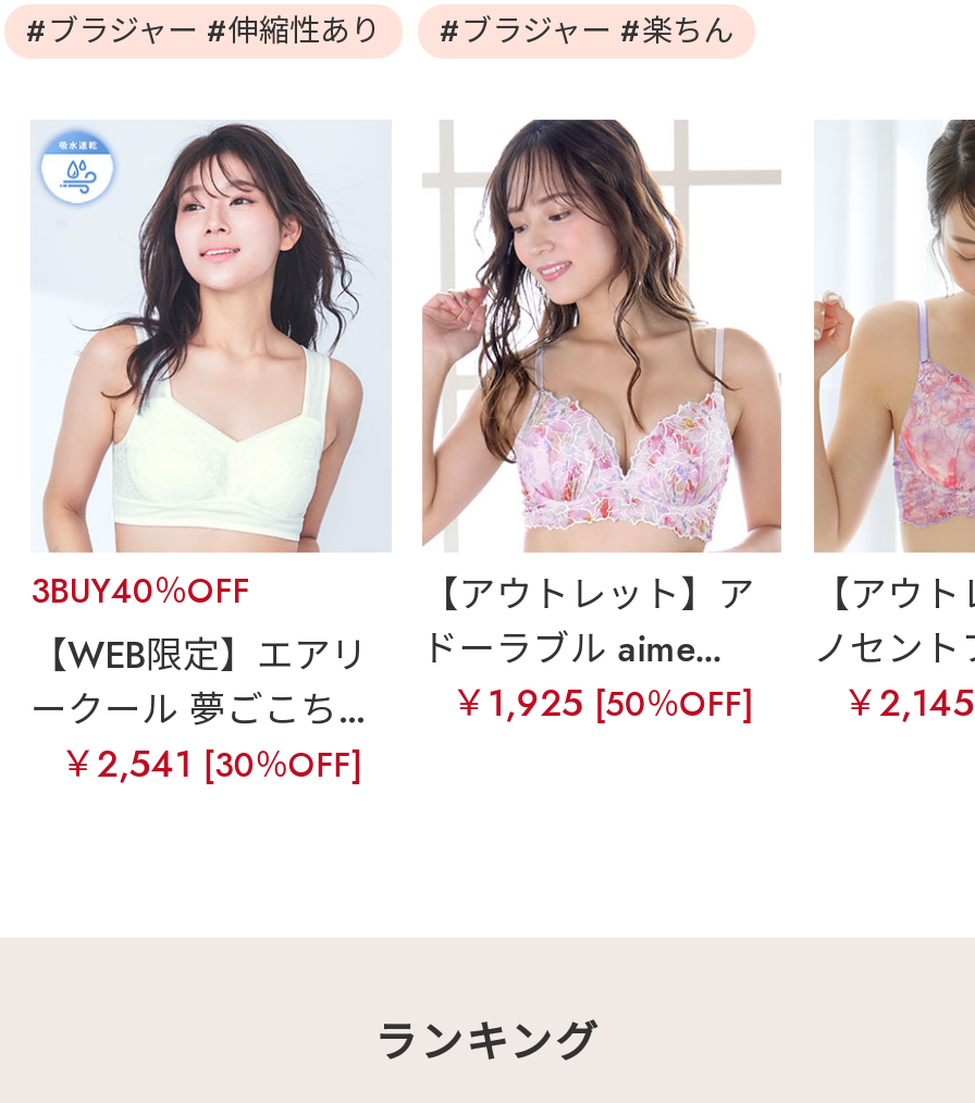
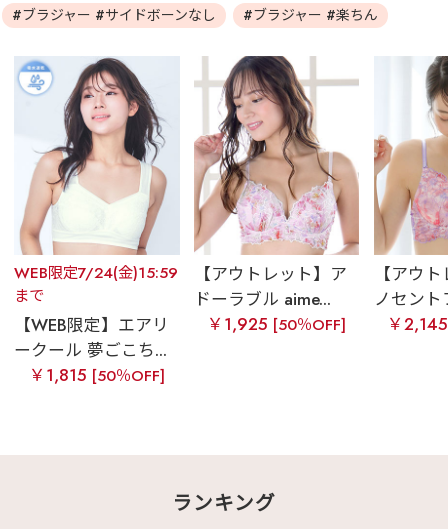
[26,10,381,53] #ブラジャー #伸縮性あり -> [12,5,216,25] #ブラジャー #サイドボーンなし
[30,567,250,615] 3BUY40％OFF -> [14,262,178,307] WEB限定7/24(金)15:59 | まで
[60,738,362,790] ￥2,541 [30％OFF] -> [29,363,165,387] ￥1,815 [50％OFF]

